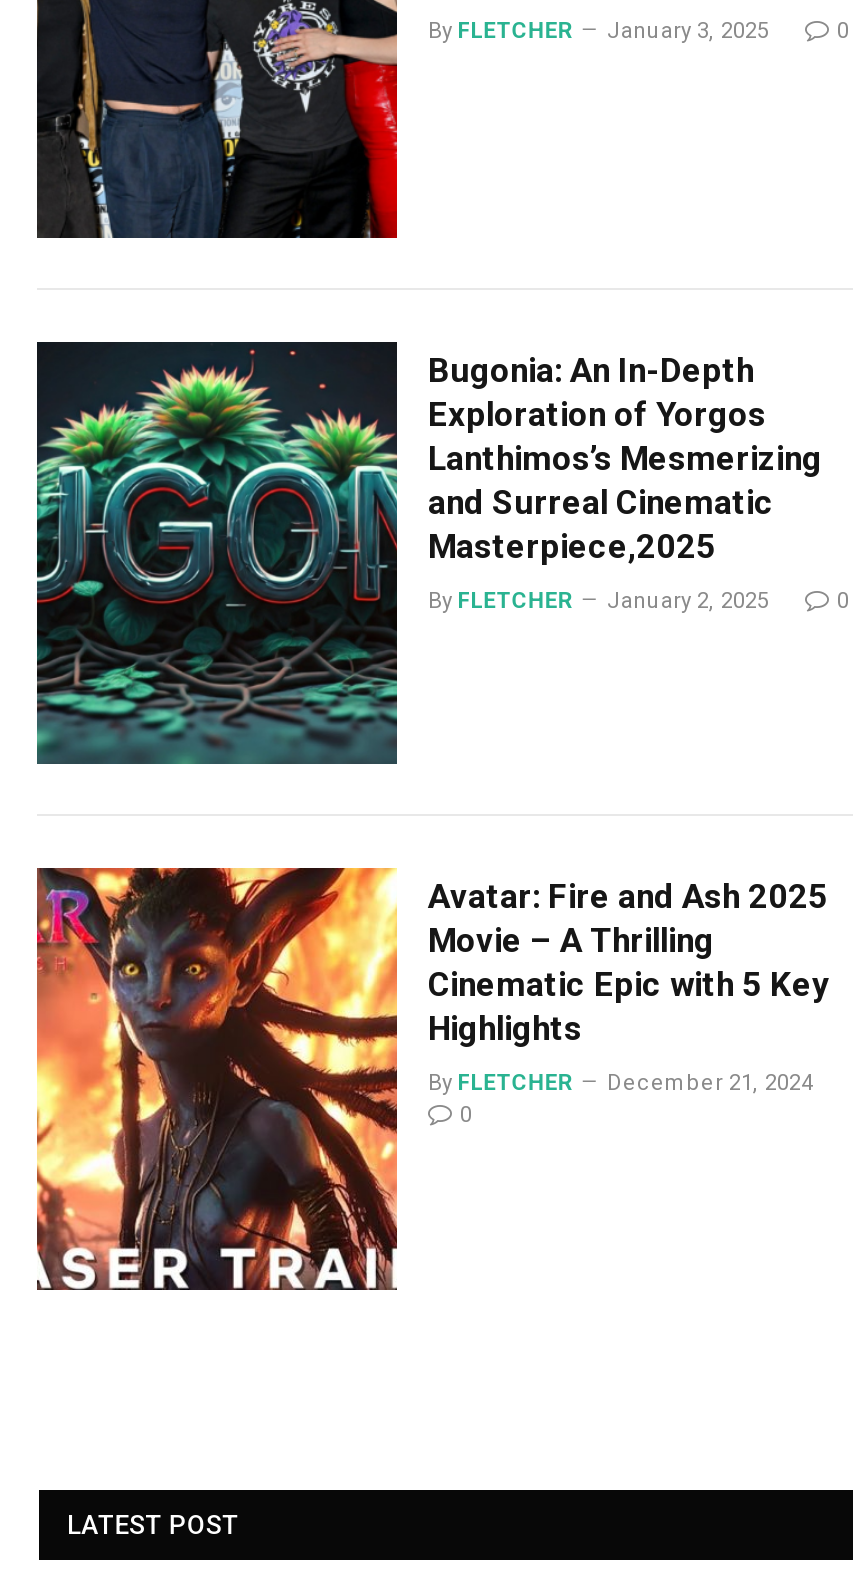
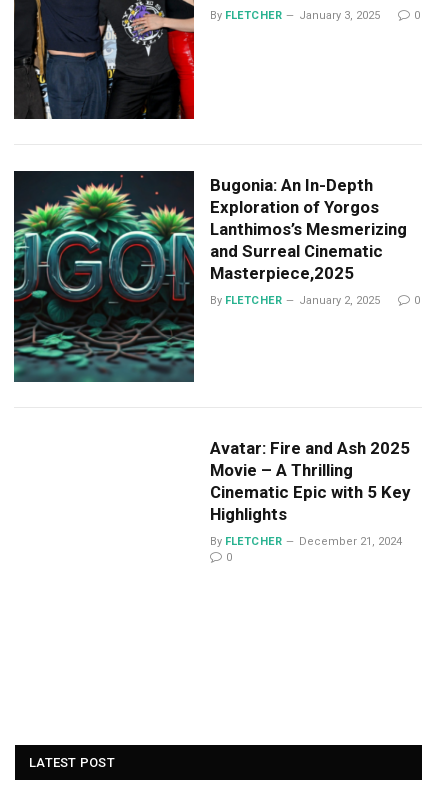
[35,866,399,1292] [image] -> none

